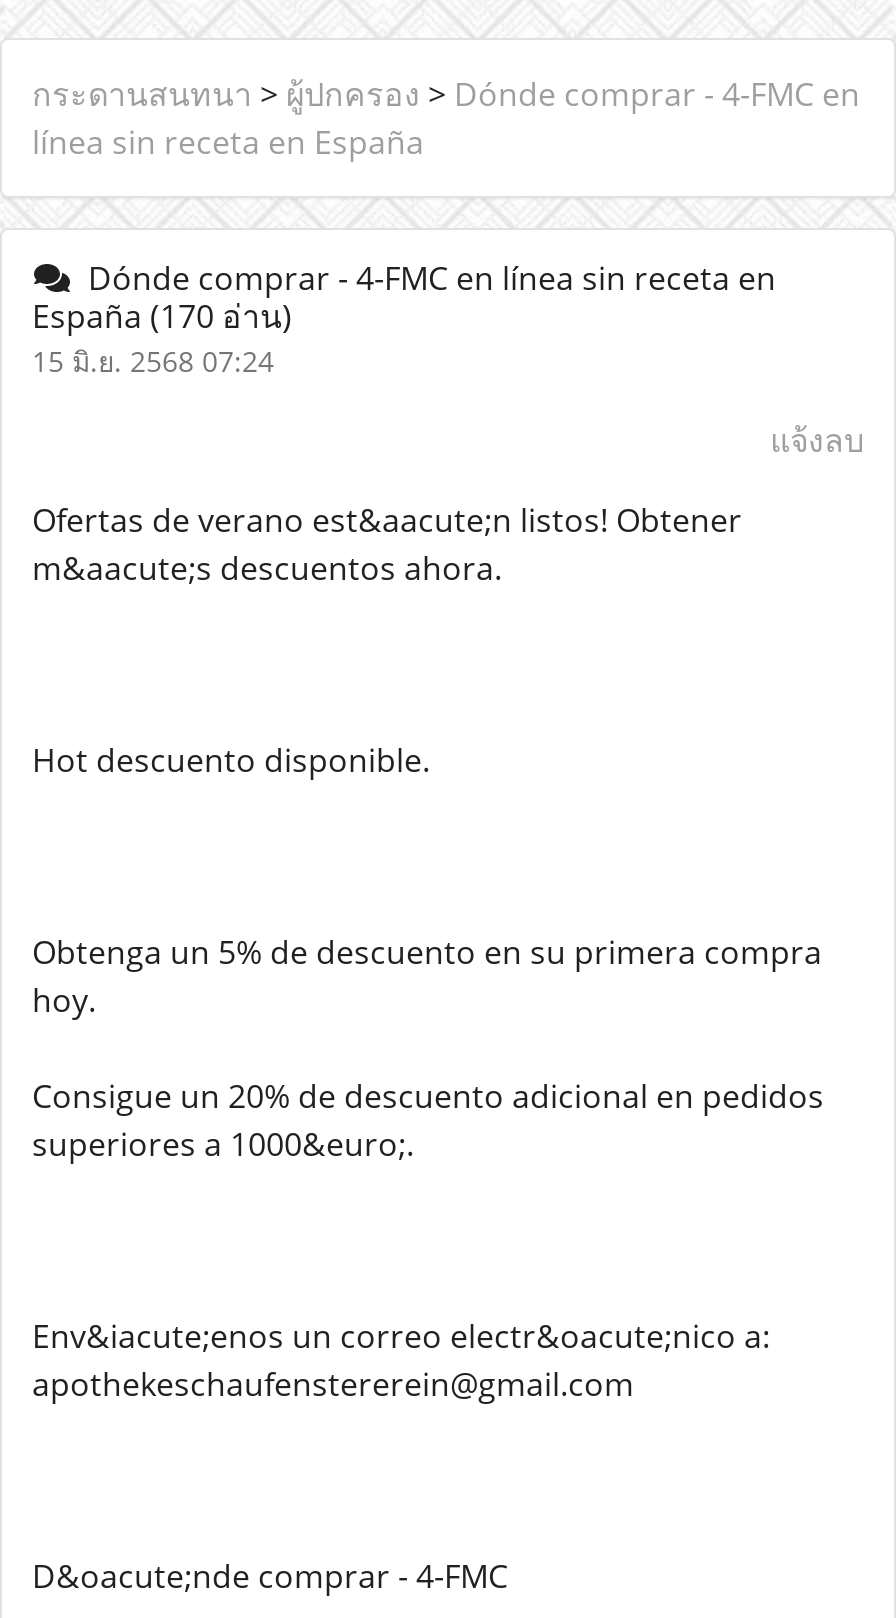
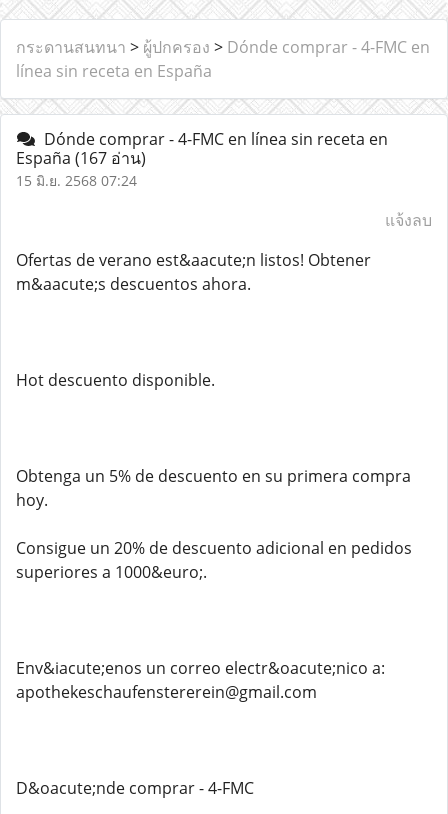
[32,294,292,338] España (170 อ่าน) -> [16,147,146,169] España (167 อ่าน)

